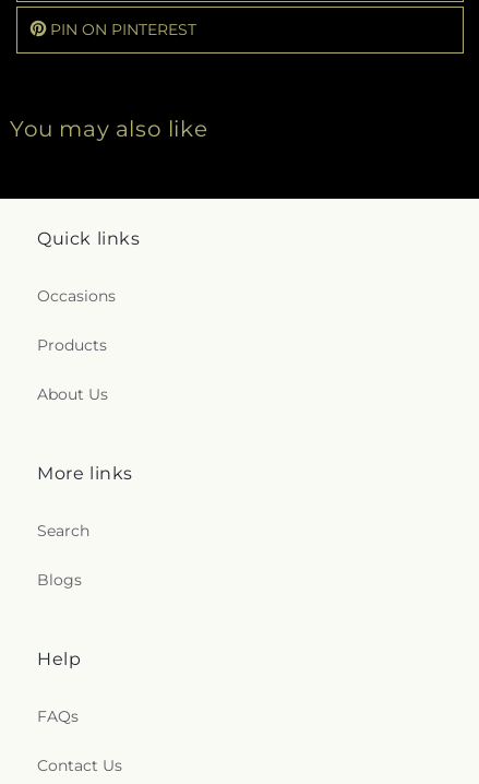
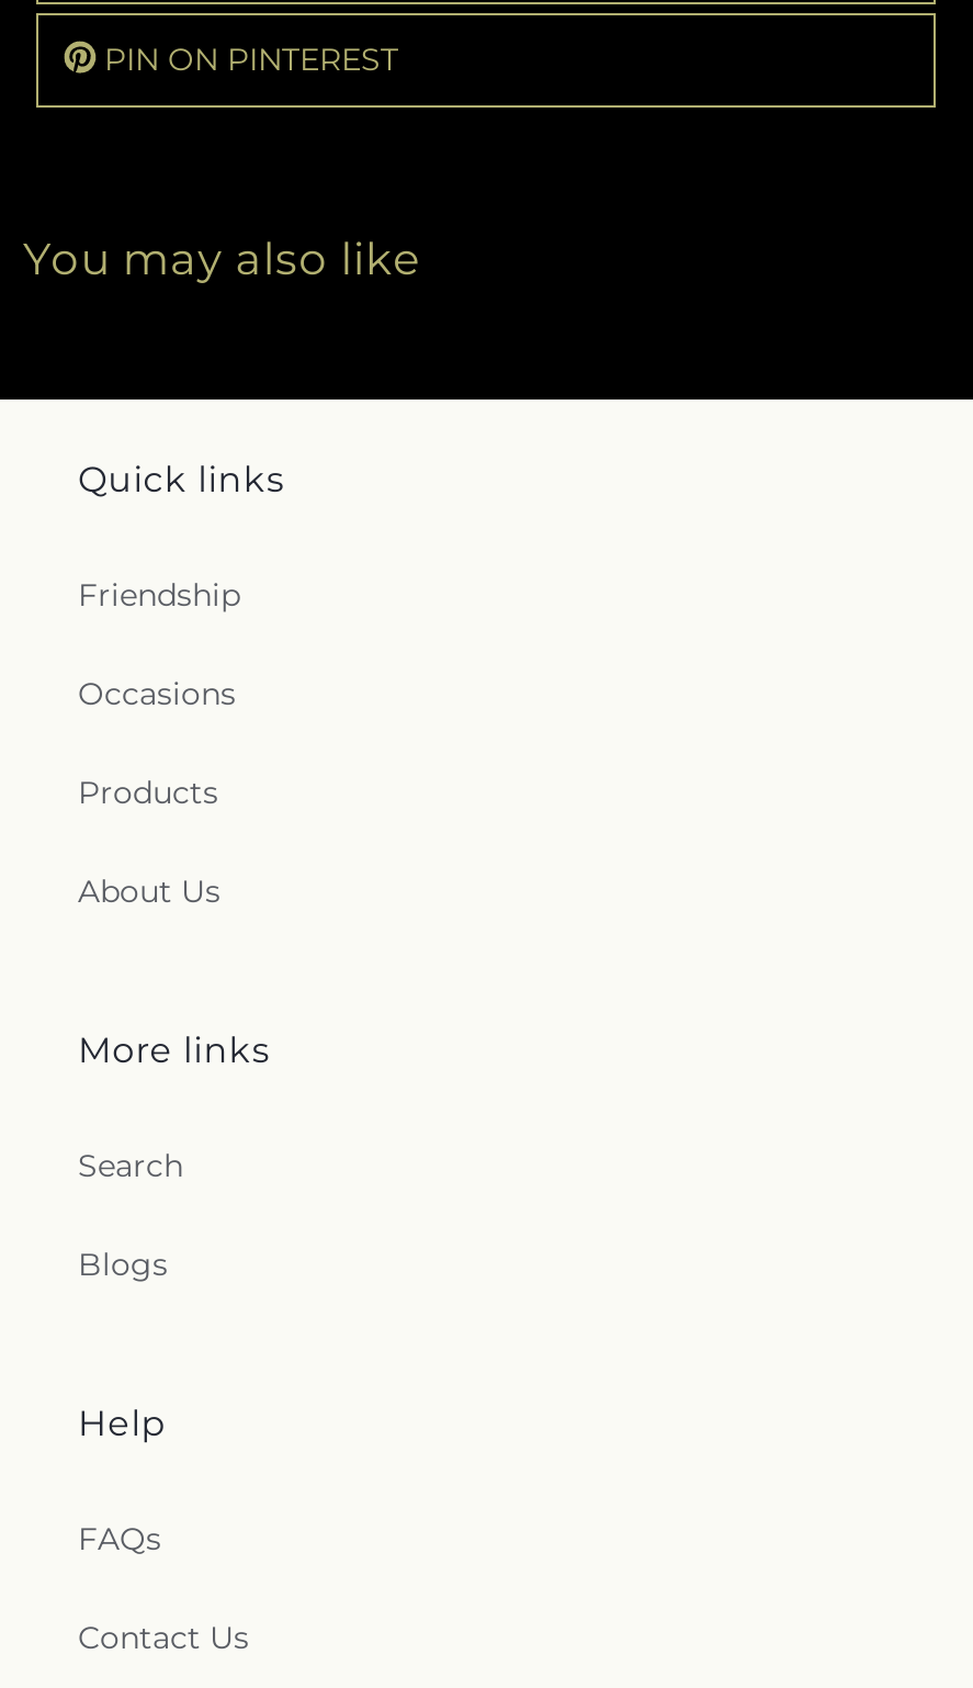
none -> [78,575,240,615] Friendship

